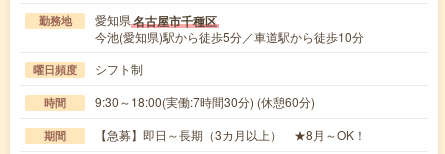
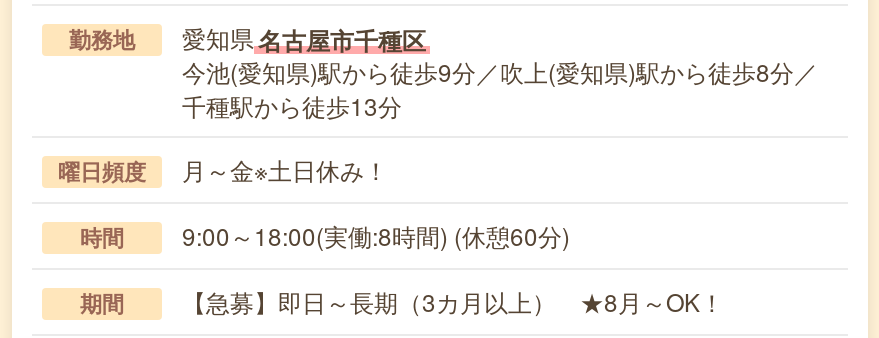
[95,28,364,45] 今池(愛知県)駅から徒歩5分／車道駅から徒歩10分 -> [182,55,818,123] 今池(愛知県)駅から徒歩9分／吹上(愛知県)駅から徒歩8分／ | 千種駅から徒歩13分
[95,60,143,77] シフト制 -> [182,153,388,187] 月～金※土日休み！
[95,93,315,110] 9:30～18:00(実働:7時間30分) (休憩60分) -> [182,219,570,253] 9:00～18:00(実働:8時間) (休憩60分)

